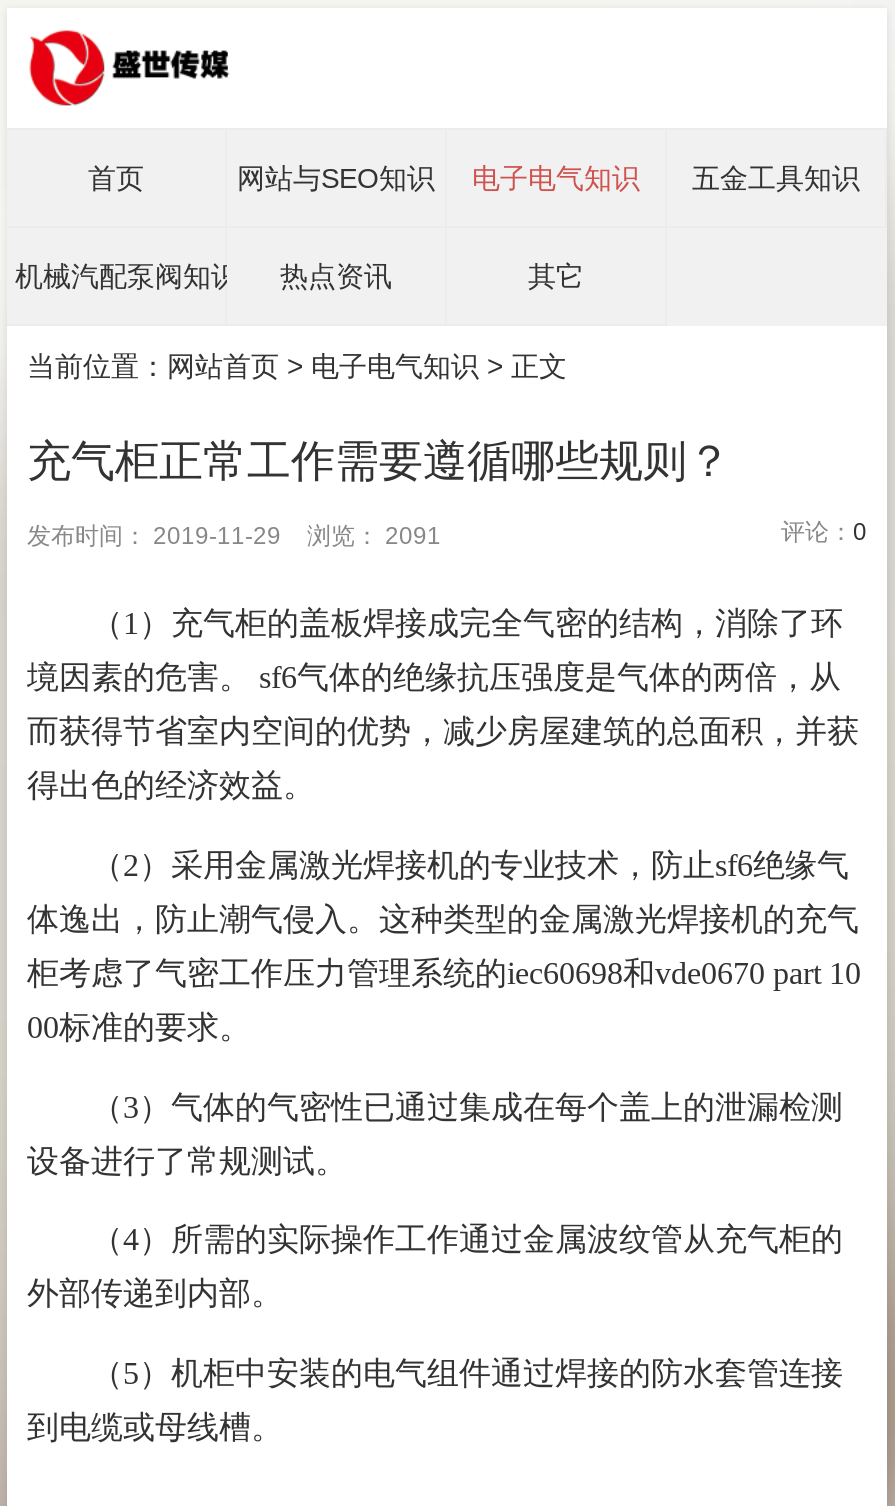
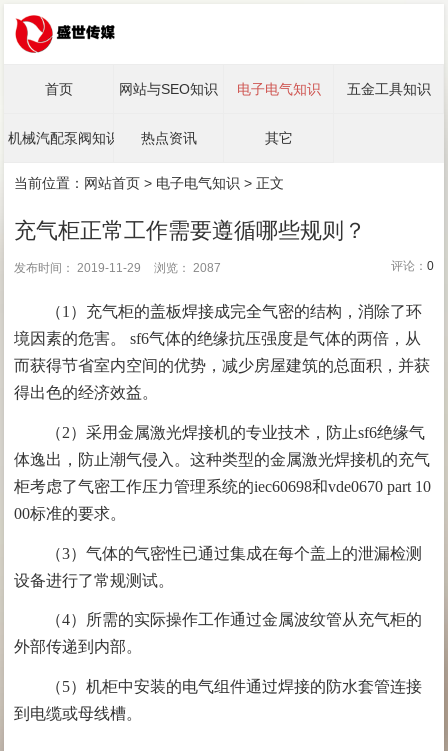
[27,522,441,550] 发布时间： 2019-11-29 浏览： 2091 -> [14,261,221,275] 发布时间： 2019-11-29 浏览： 2087

